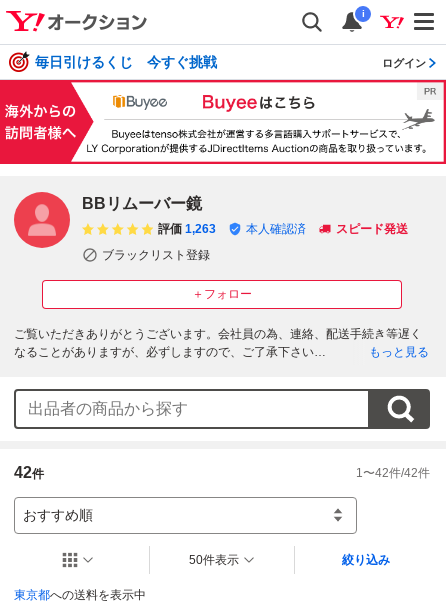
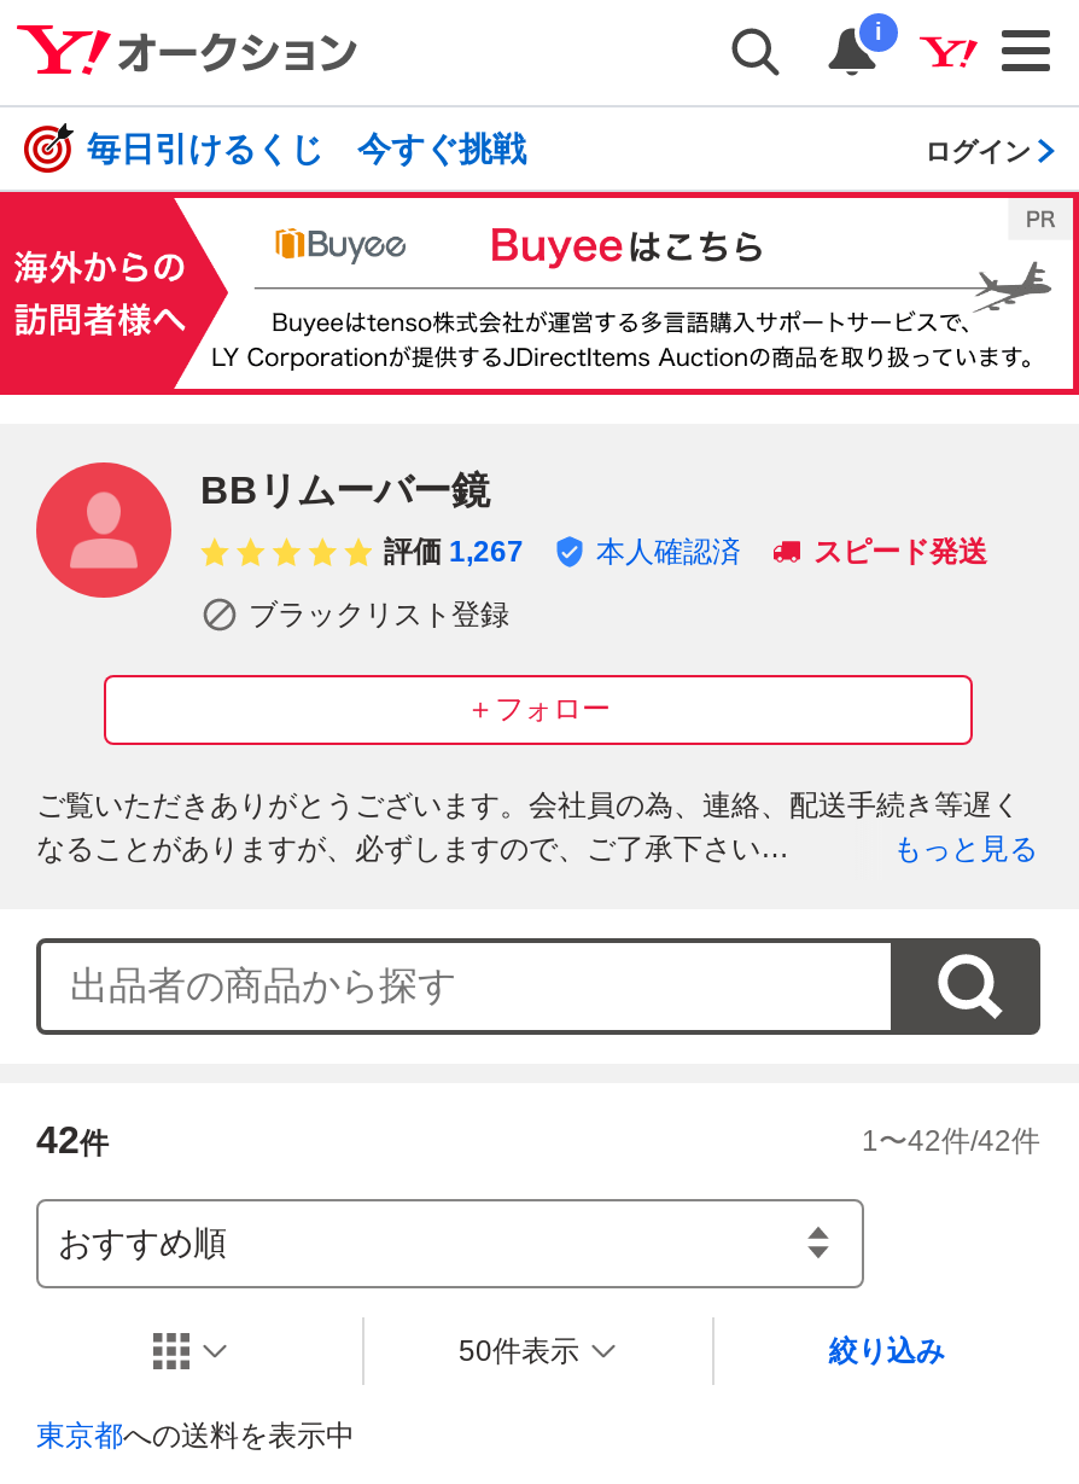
[158,222,216,236] 評価 1,263 -> [384,534,524,568] 評価 1,267

